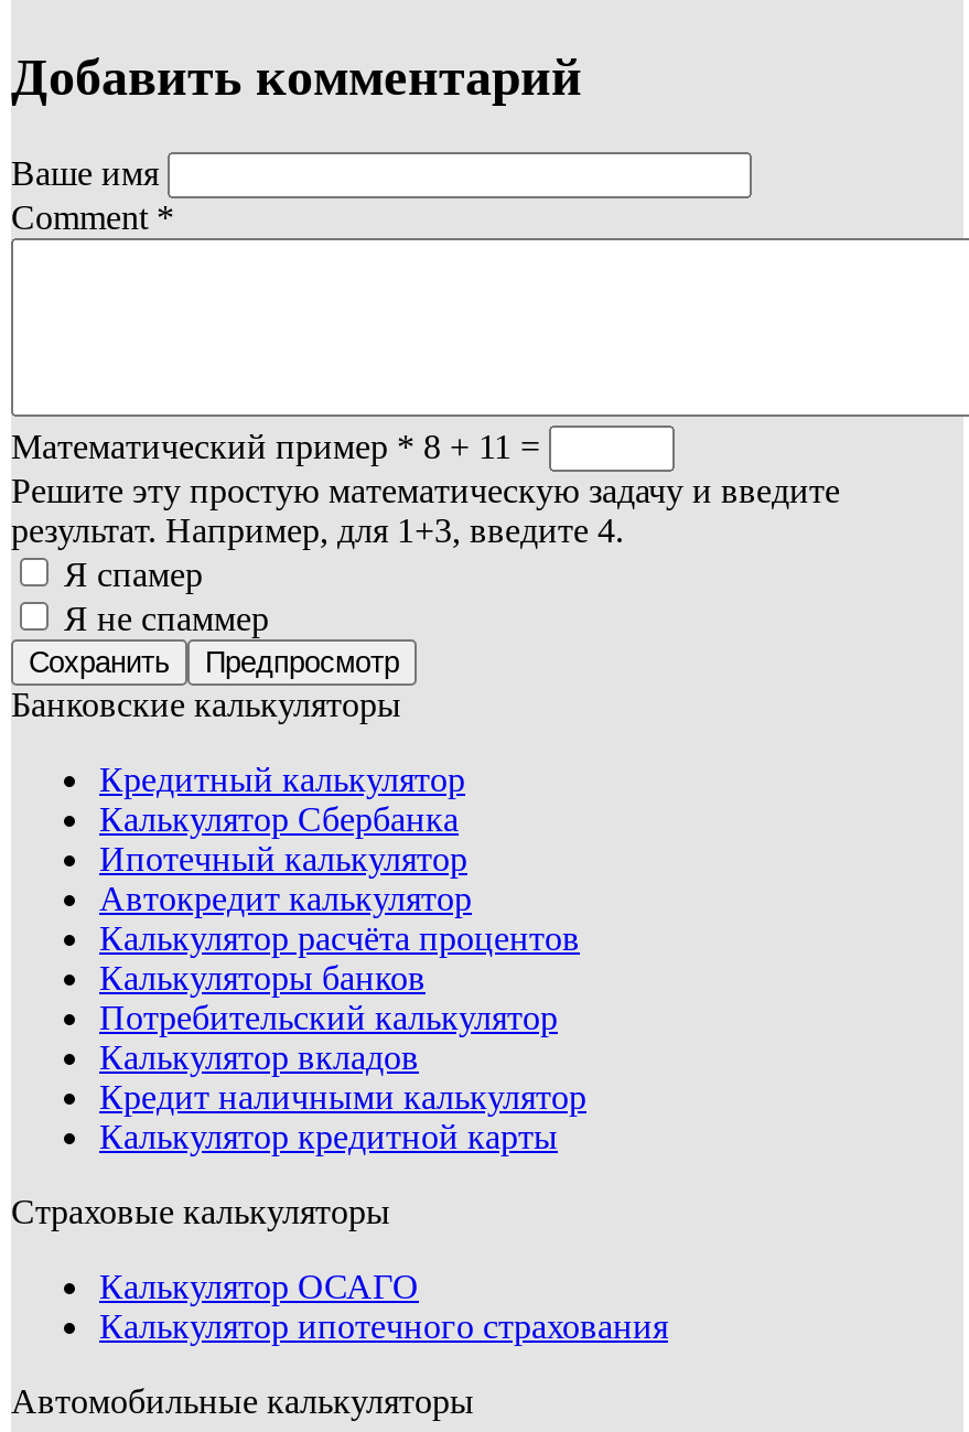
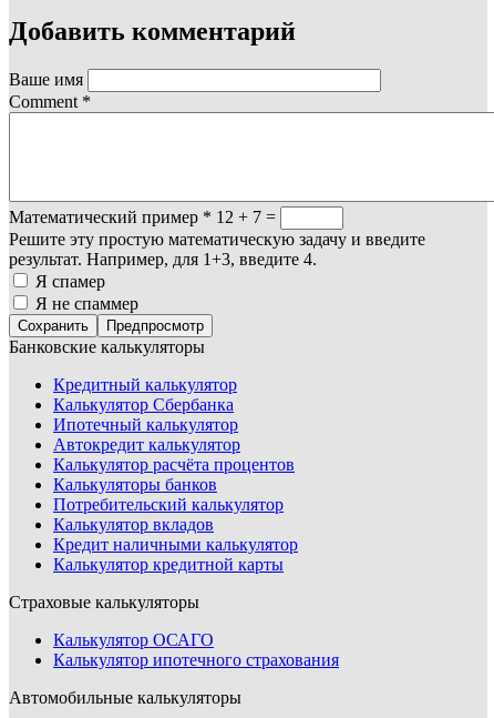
[11,427,549,464] Математический пример * 8 + 11 = -> [9,207,280,226] Математический пример * 12 + 7 =

